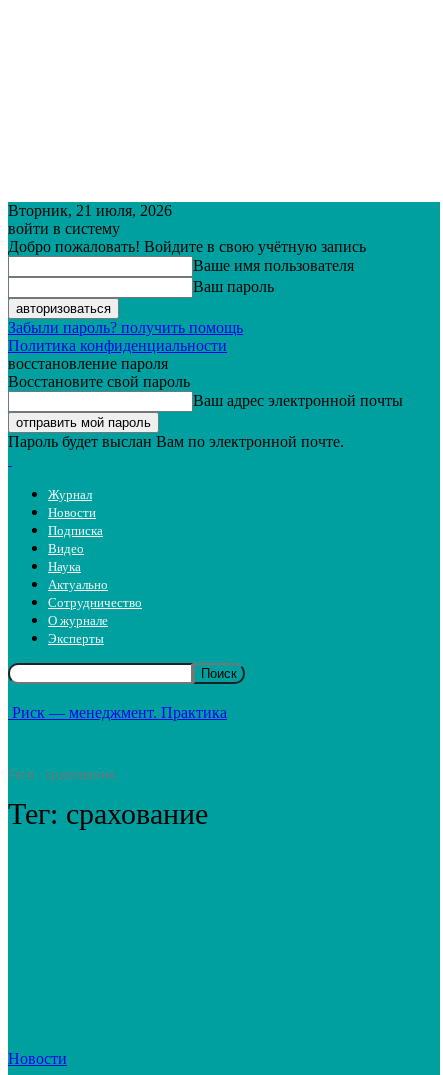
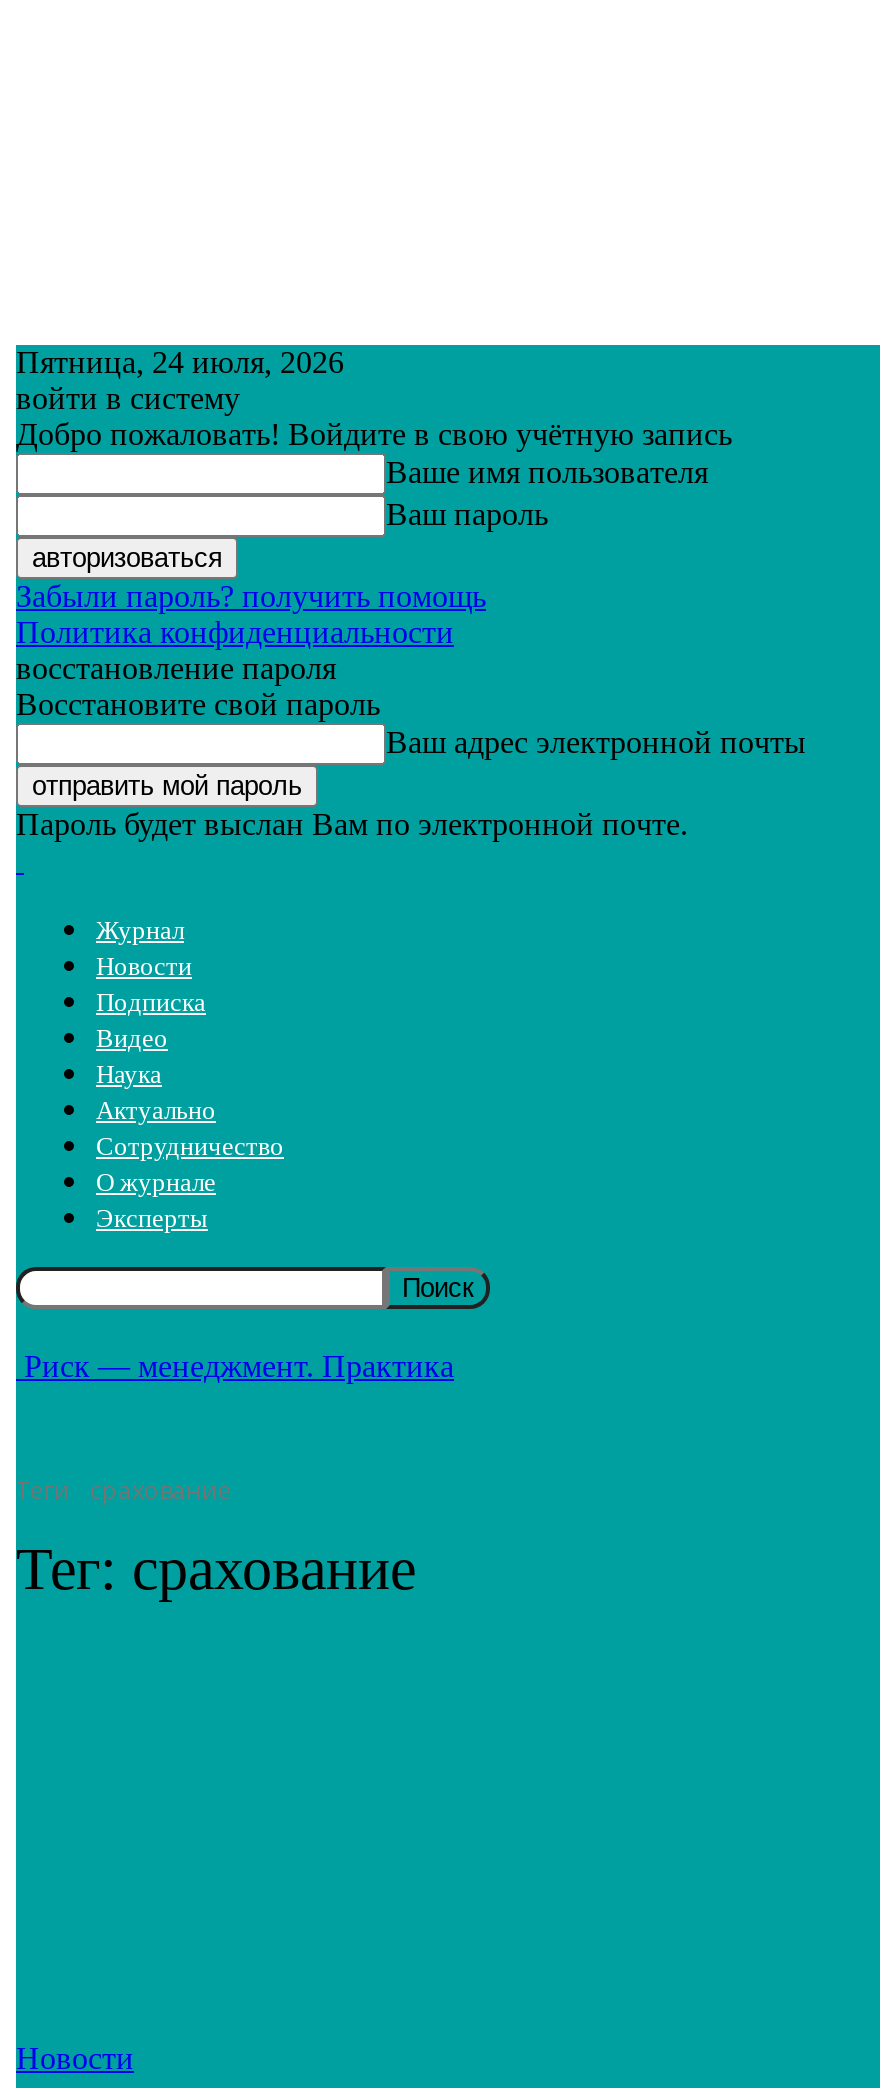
[8,202,172,219] Вторник, 21 июля, 2026 -> [16,345,344,379] Пятница, 24 июля, 2026

